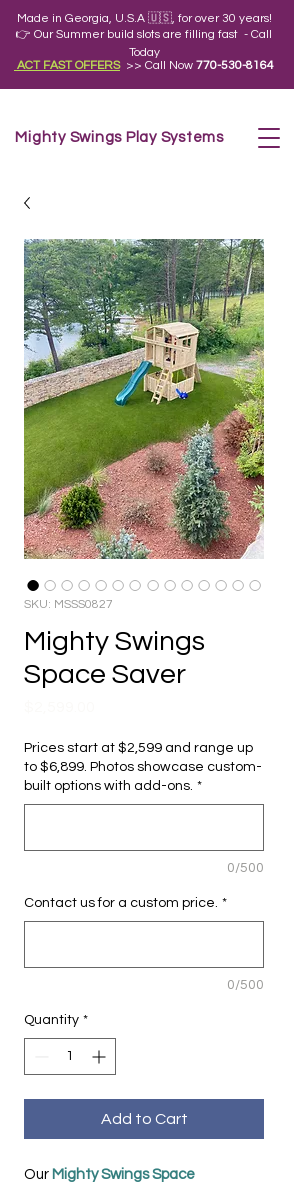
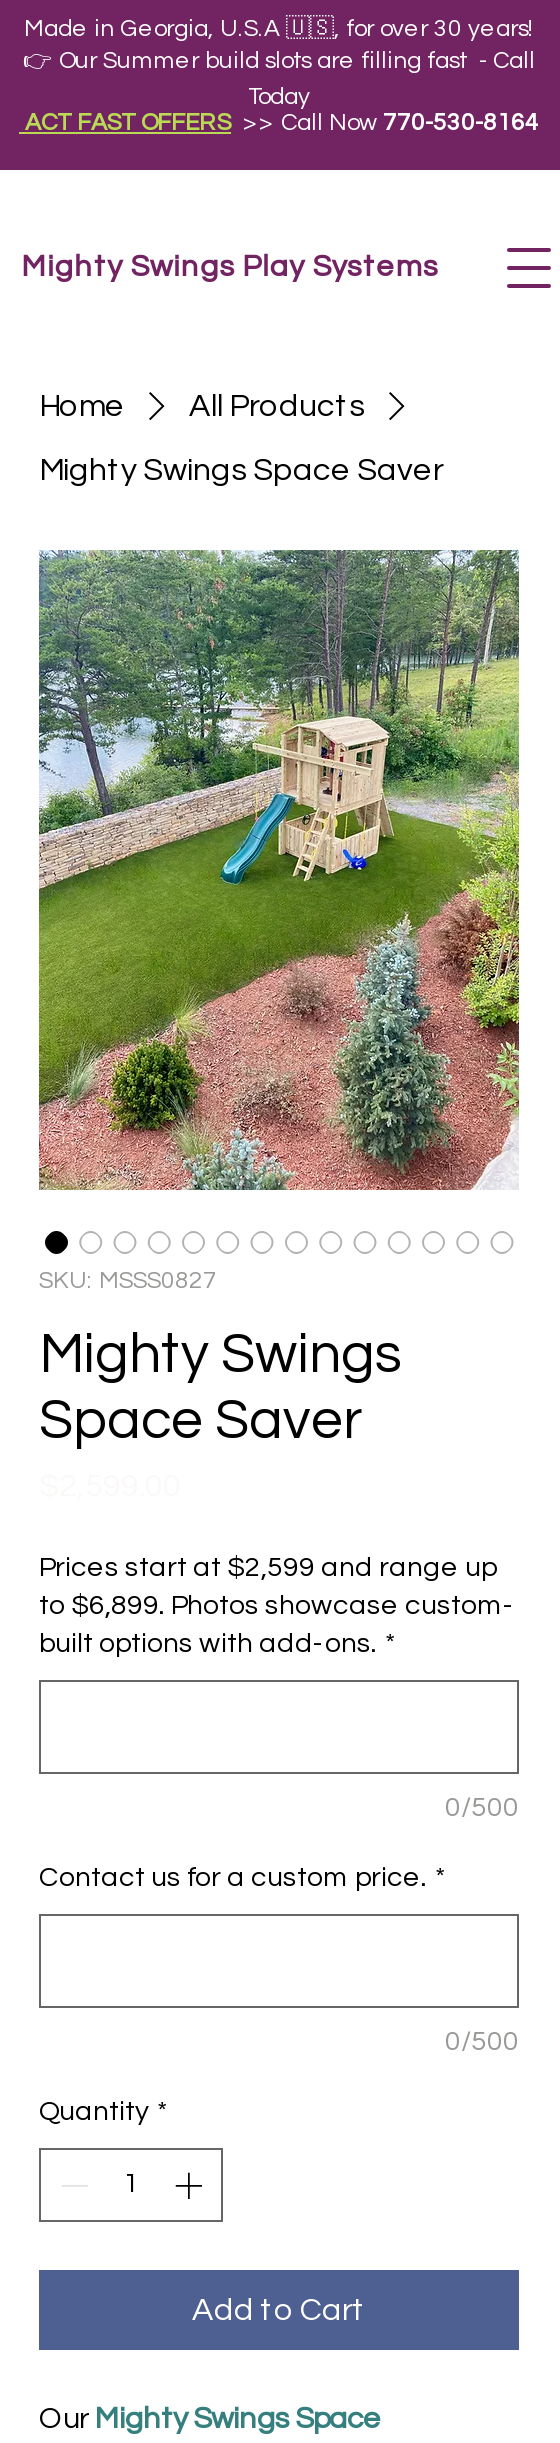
none -> [39,390,443,486] Home | All Products | Mighty Swings Space Saver

